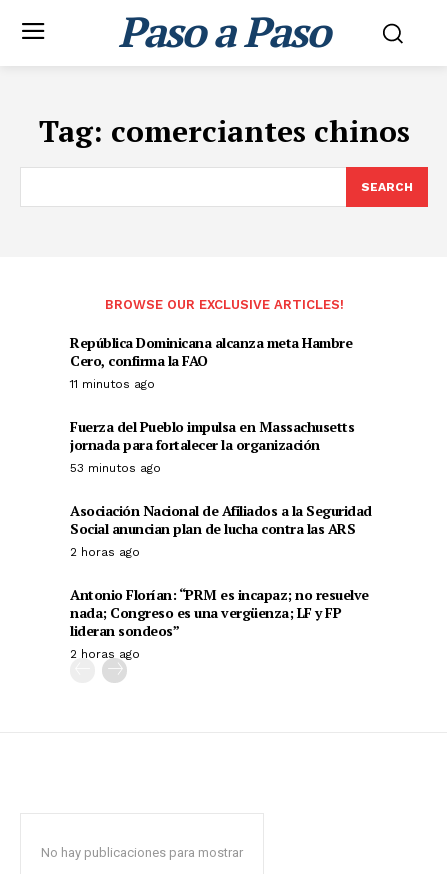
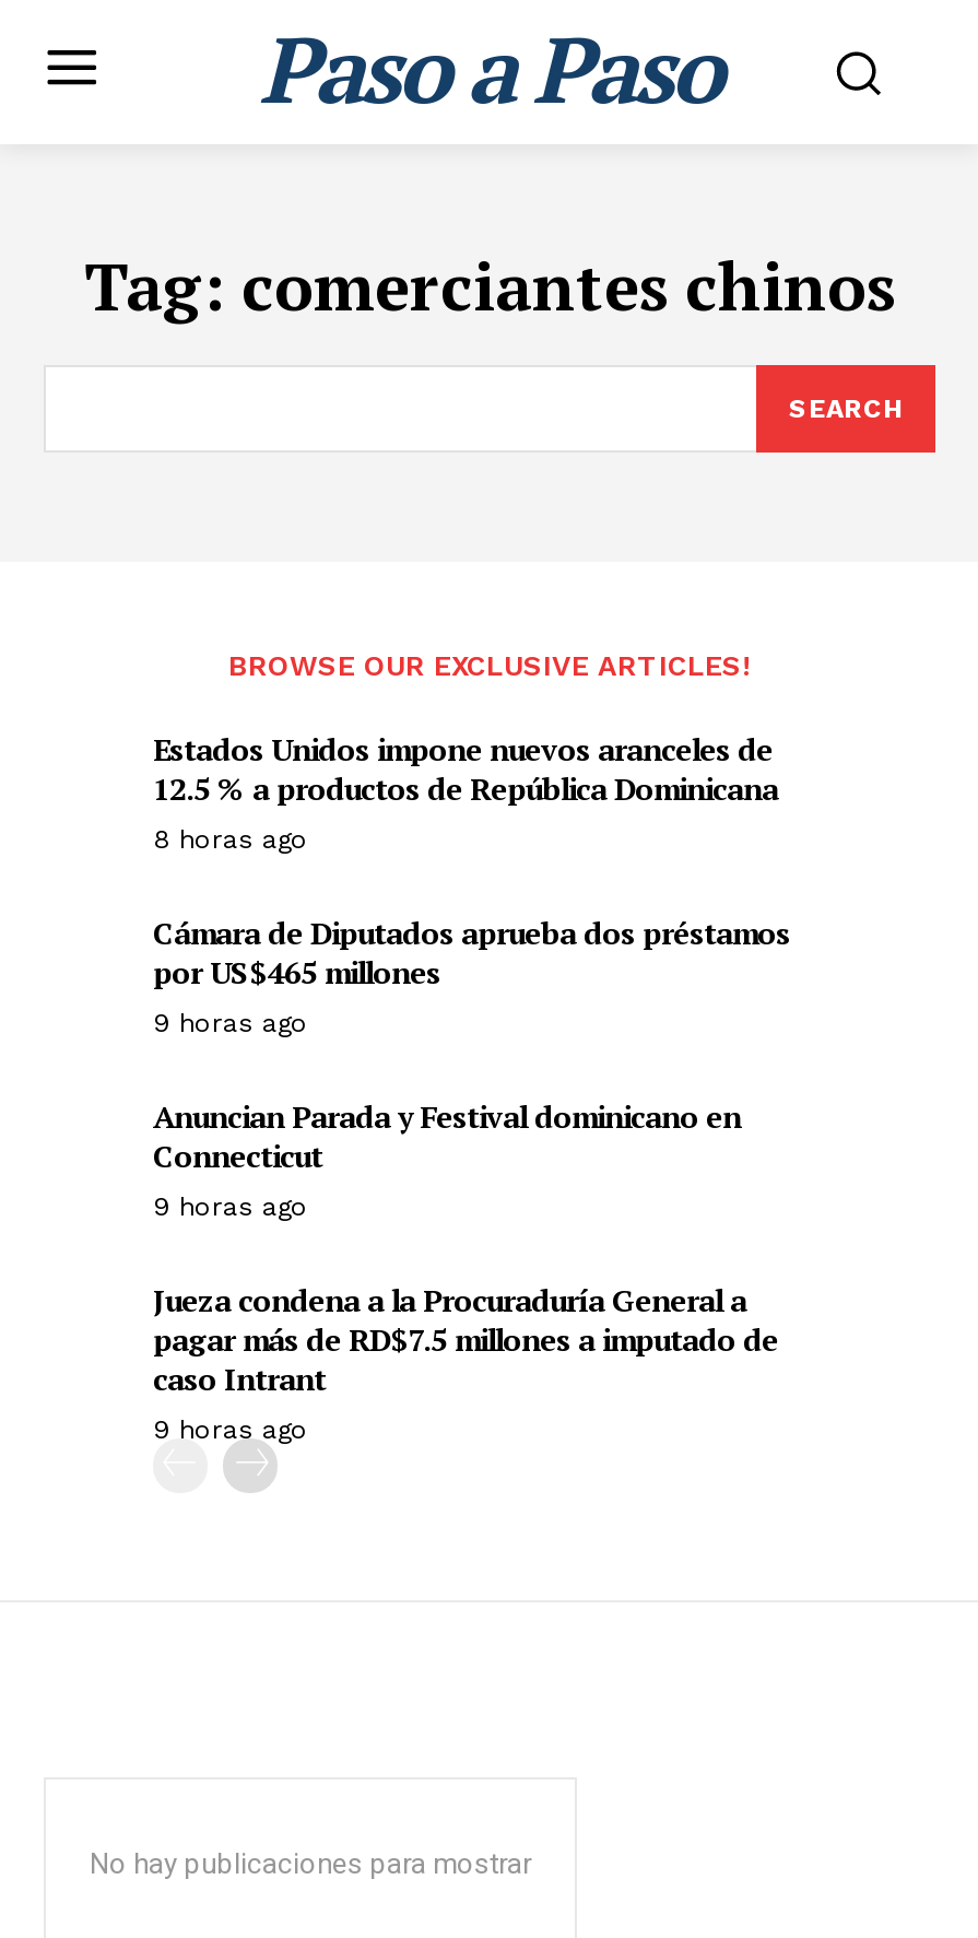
[70,333,352,391] República Dominicana alcanza meta Hambre | Cero, confirma la FAO | 11 minutos ago -> [153,728,778,855] Estados Unidos impone nuevos aranceles de | 12.5 % a productos de República Dominicana | 8 horas ago
[70,417,354,475] Fuerza del Pueblo impulsa en Massachusetts | jornada para fortalecer la organización | 53 minutos ago -> [153,912,790,1038] Cámara de Diputados aprueba dos préstamos | por US$465 millones | 9 horas ago
[70,501,371,559] Asociación Nacional de Afiliados a la Seguridad | Social anuncian plan de lucha contra las ARS | 2 horas ago -> [153,1095,741,1222] Anuncian Parada y Festival dominicano en | Connecticut | 9 horas ago
[70,585,368,661] Antonio Florían: “PRM es incapaz; no resuelve | nada; Congreso es una vergüenza; LF y FP | lideran sondeos” | 2 horas ago -> [153,1279,778,1445] Jueza condena a la Procuraduría General a | pagar más de RD$7.5 millones a imputado de | caso Intrant | 9 horas ago

